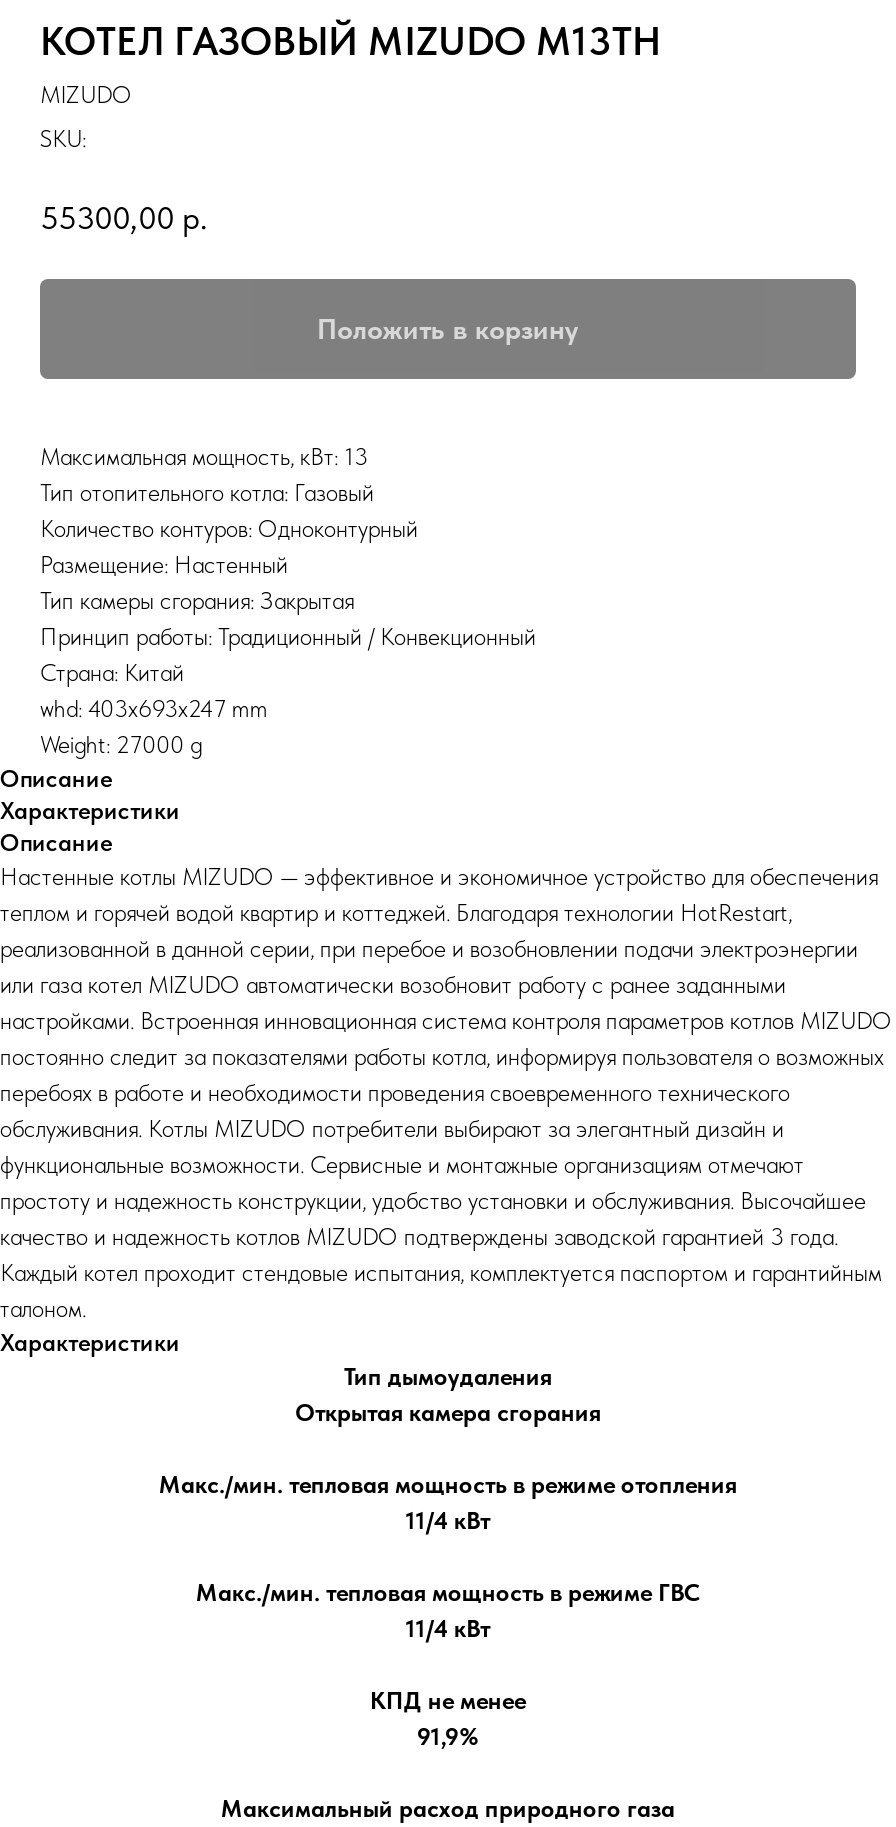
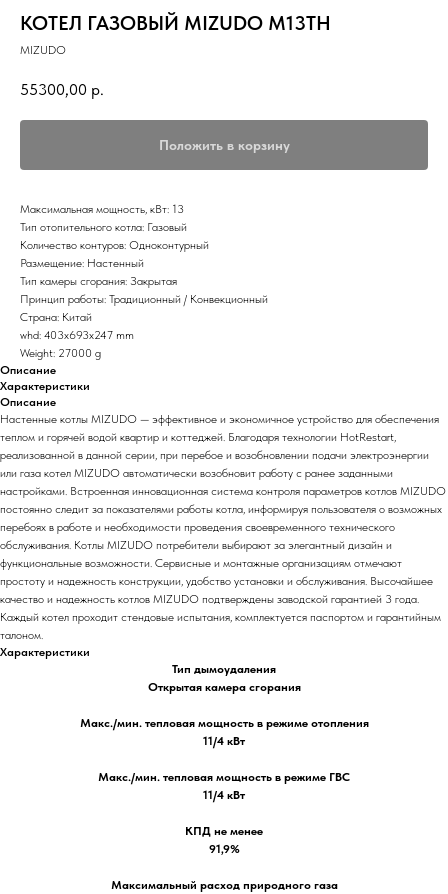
[40,125,86,153] SKU: -> none

